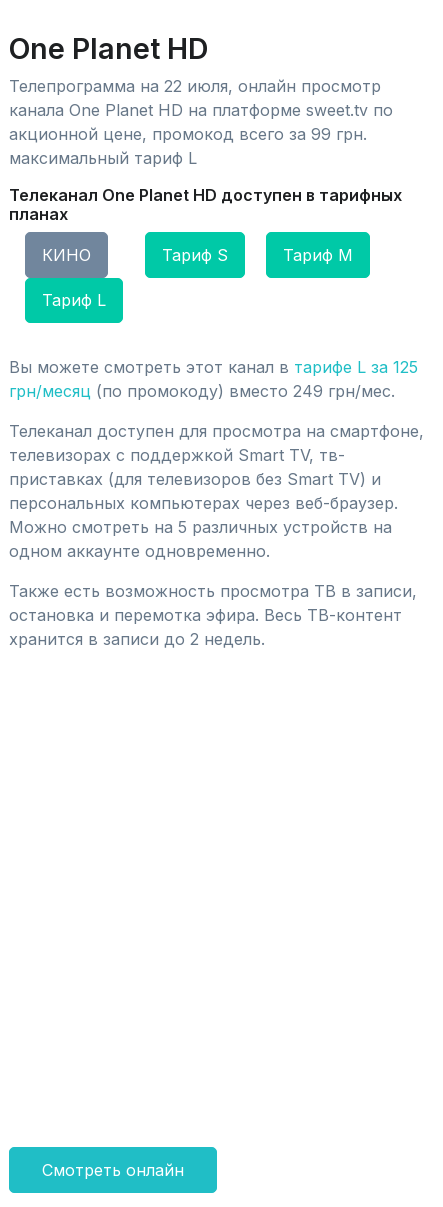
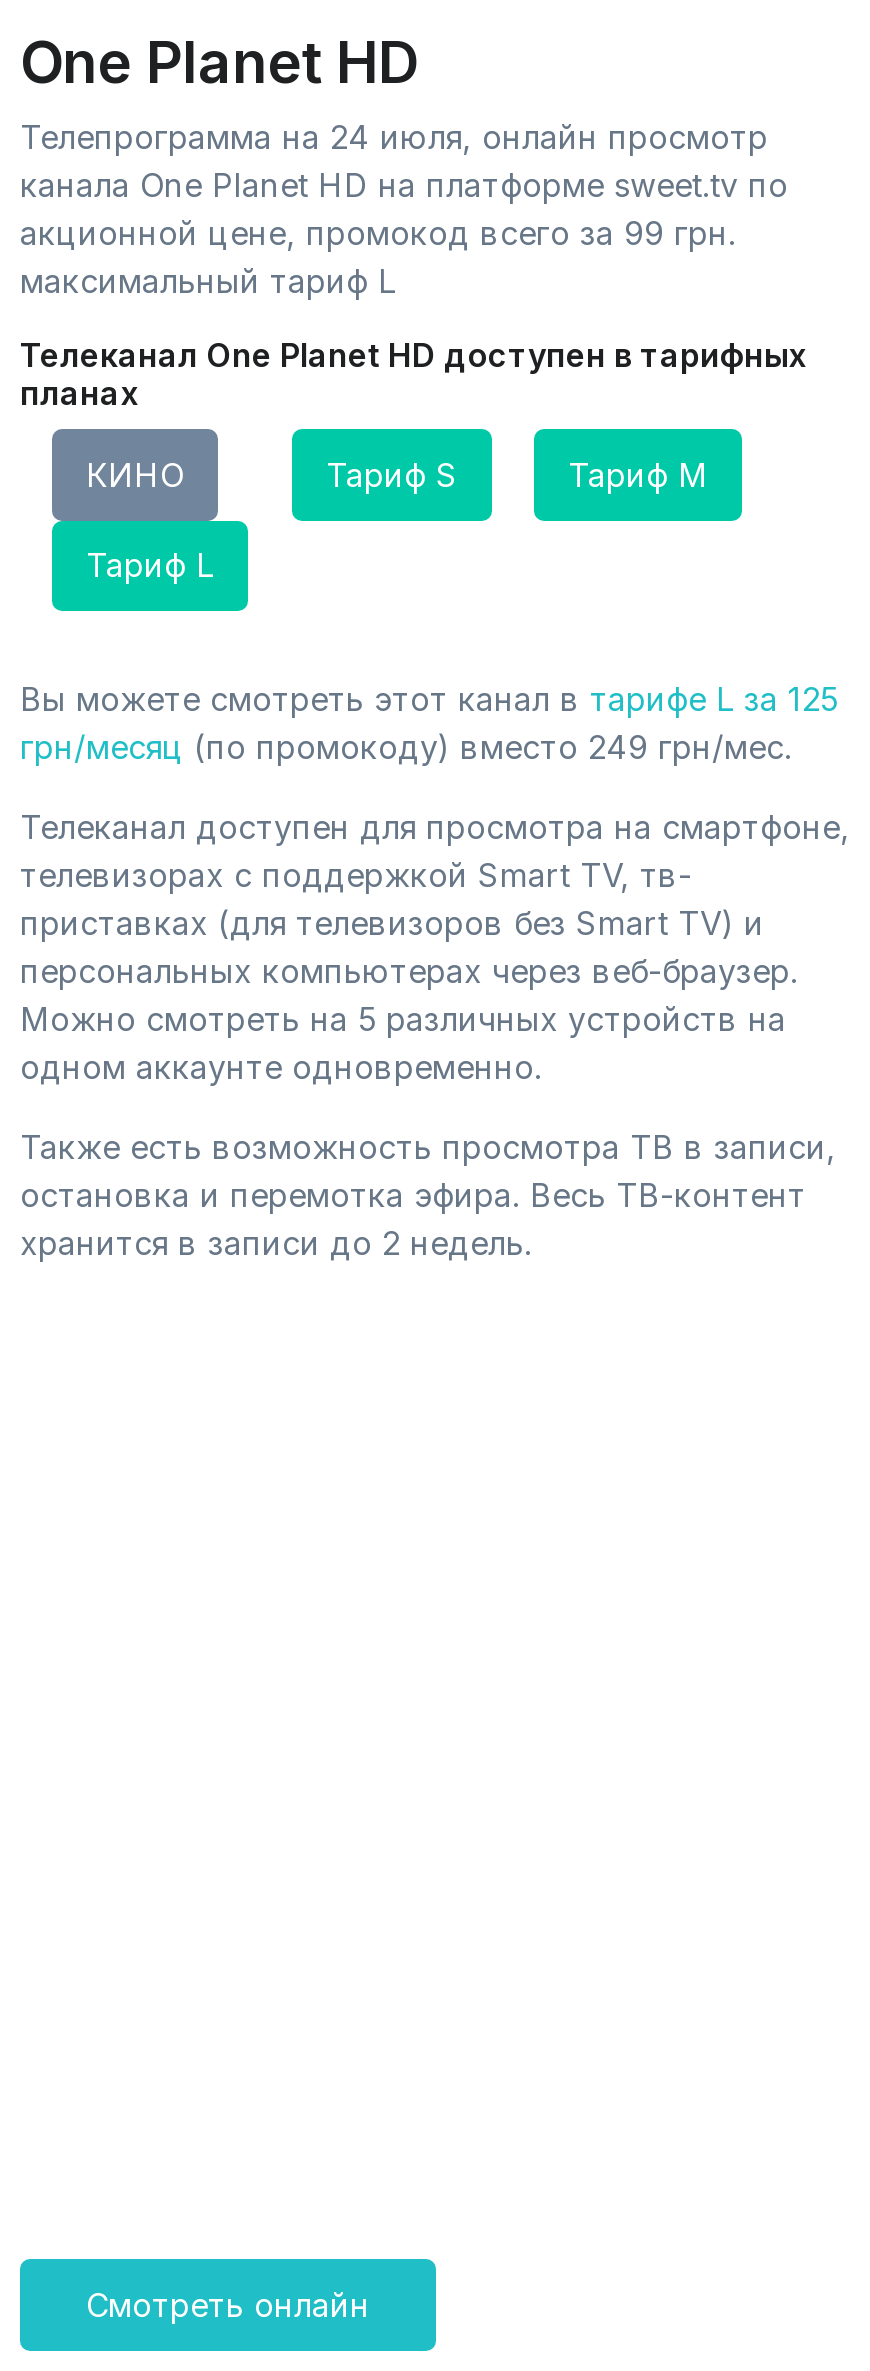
[9,76,381,96] Телепрограмма на 22 июля, онлайн просмотр -> [20,117,768,157] Телепрограмма на 24 июля, онлайн просмотр

